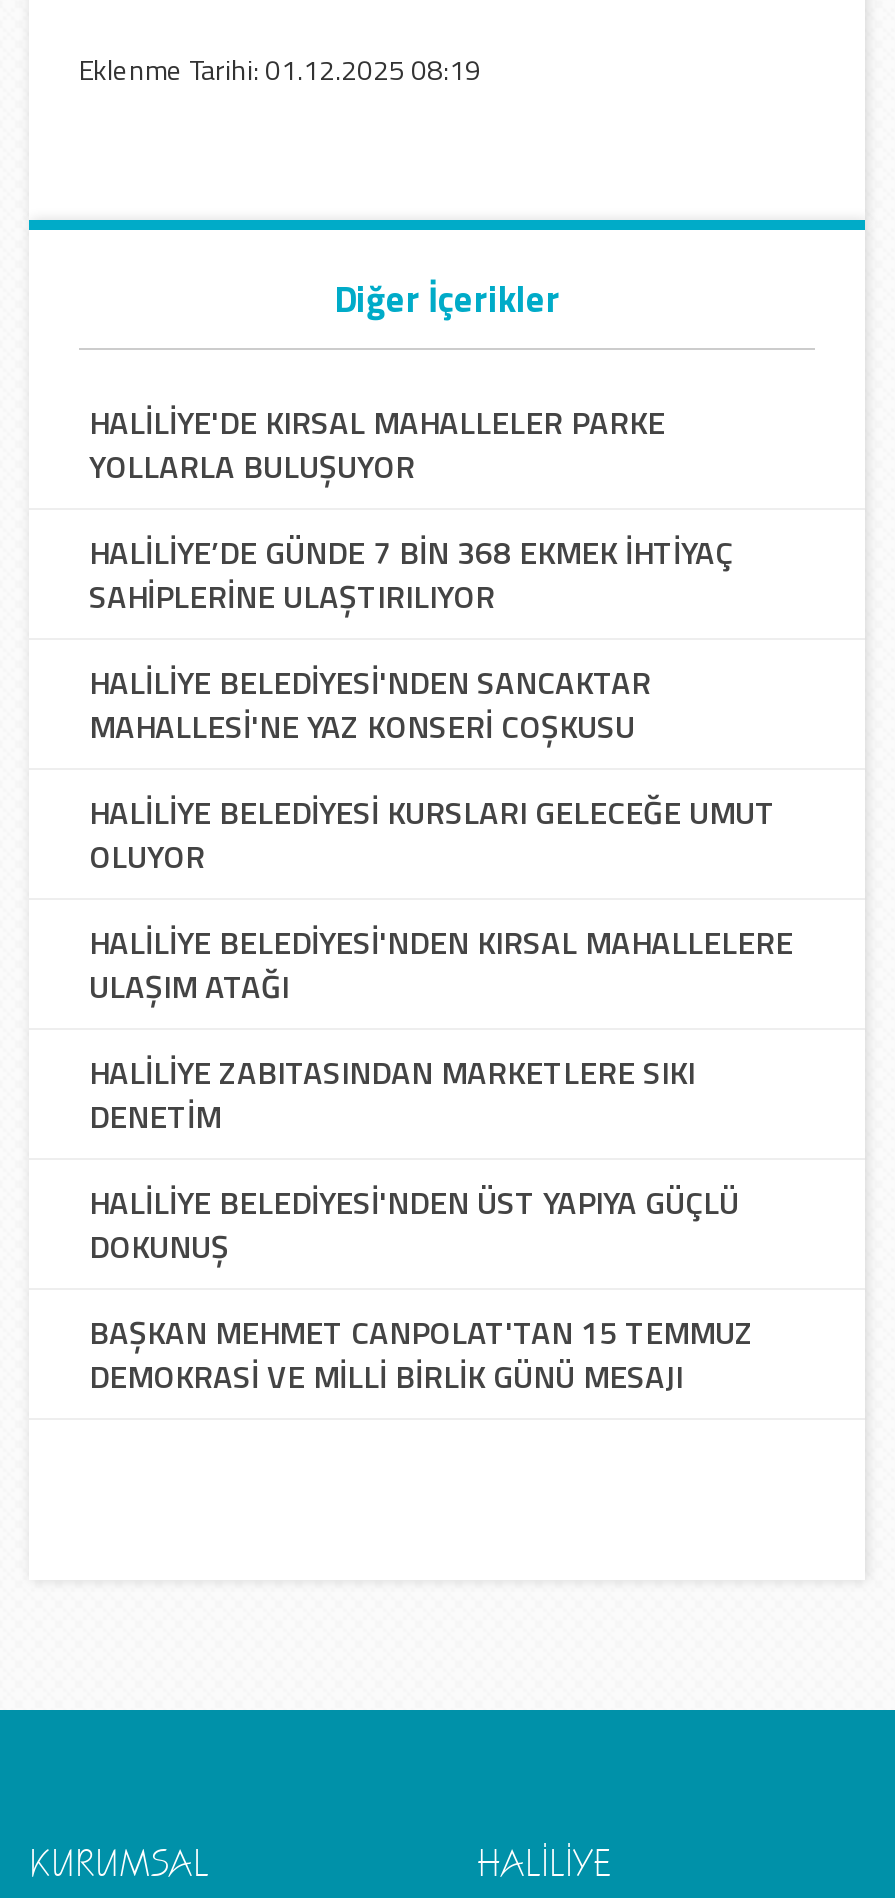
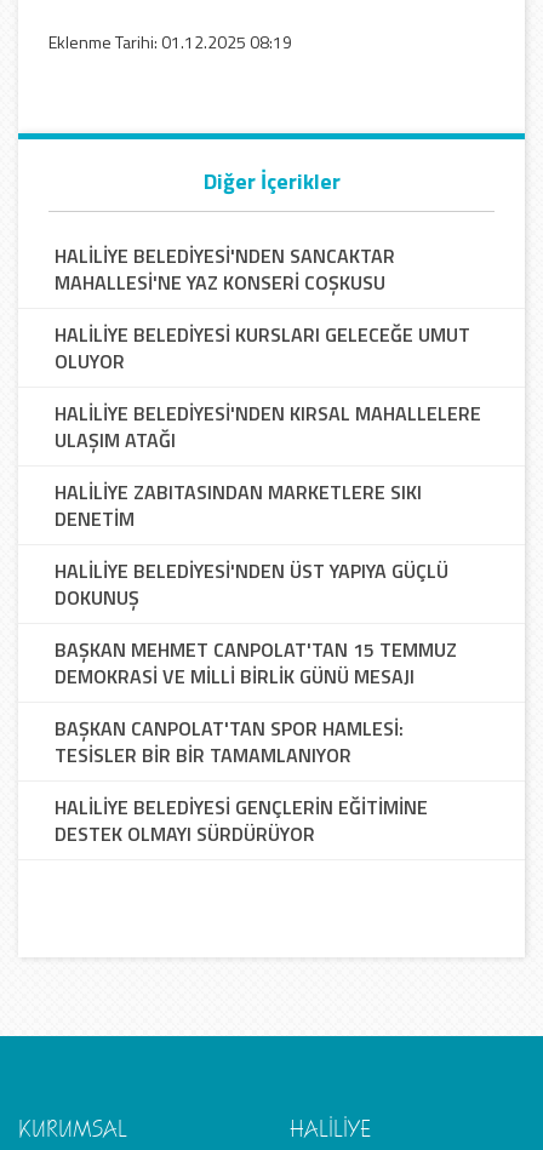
[89,399,733,621] HALİLİYE'DE KIRSAL MAHALLELER PARKE | YOLLARLA BULUŞUYOR | HALİLİYE’DE GÜNDE 7 BİN 368 EKMEK İHTİYAÇ | SAHİPLERİNE ULAŞTIRILIYOR -> none
moved [89,659,793,1401] -> [55,242,481,691]: HALİLİYE BELEDİYESİ'NDEN SANCAKTAR | MAHALLESİ'NE YAZ KONSERİ COŞKUSU | HALİLİYE BELEDİYESİ KURSLARI GELECEĞE UMUT | ... | BAŞKAN MEHMET CANPOLAT'TAN 15 TEMMUZ | DEMOKRASİ VE MİLLİ BİRLİK GÜNÜ MESAJI
none -> [55,714,428,849] BAŞKAN CANPOLAT'TAN SPOR HAMLESİ: | TESİSLER BİR BİR TAMAMLANIYOR | HALİLİYE BELEDİYESİ GENÇLERİN EĞİTİMİNE | DESTEK OLMAYI SÜRDÜRÜYOR

